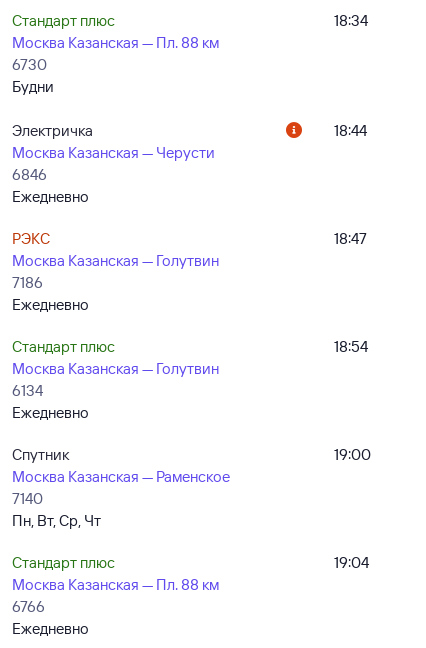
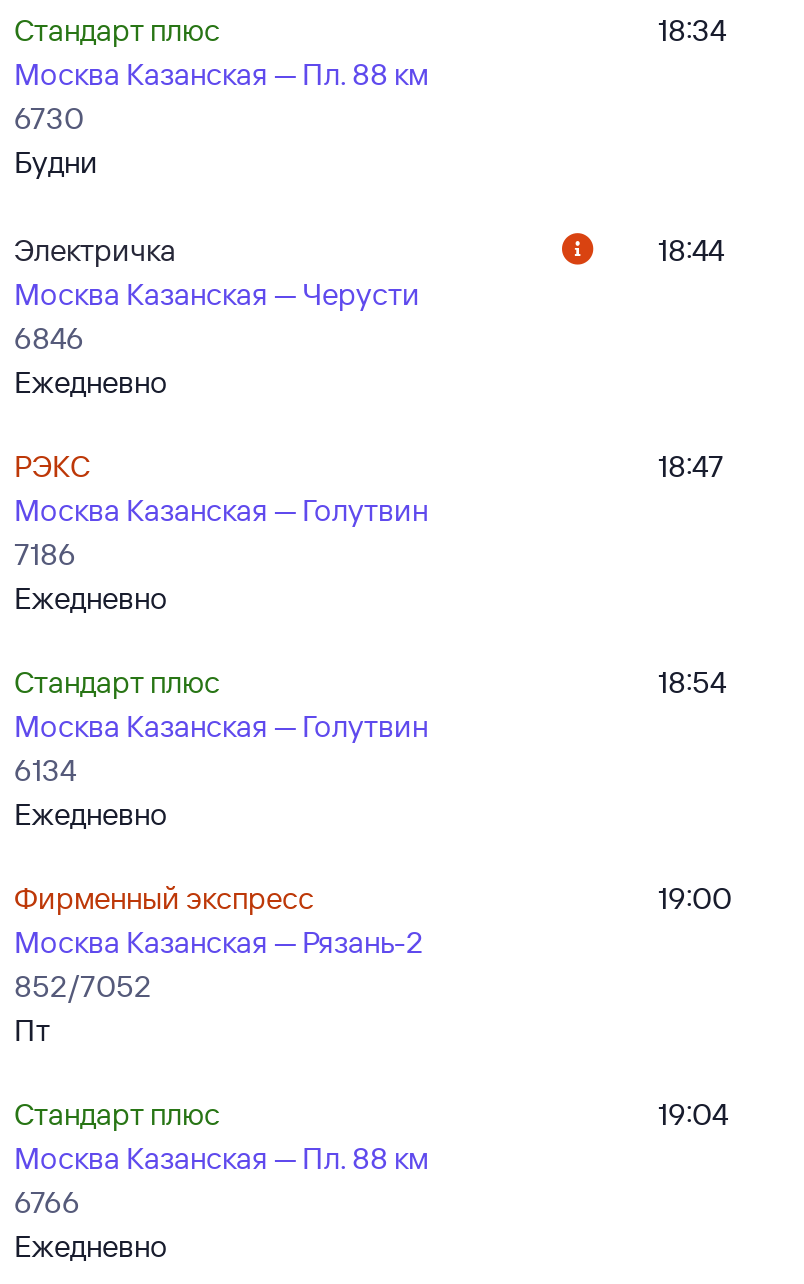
[12,445,230,530] Спутник | Москва Казанская — Раменское | 7140 | Пн, Вт, Ср, Чт -> [14,879,424,1049] Фирменный экспресс | Москва Казанская — Рязань-2 | 852/7052 | Пт

